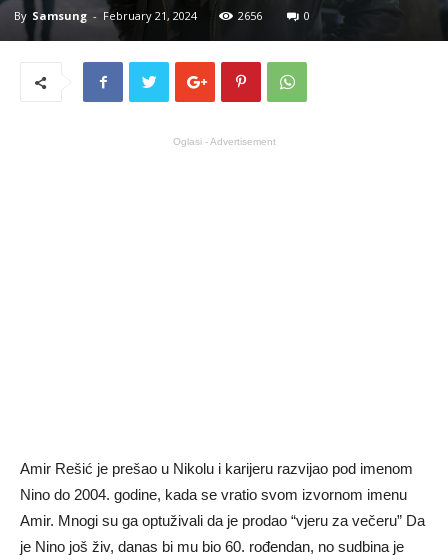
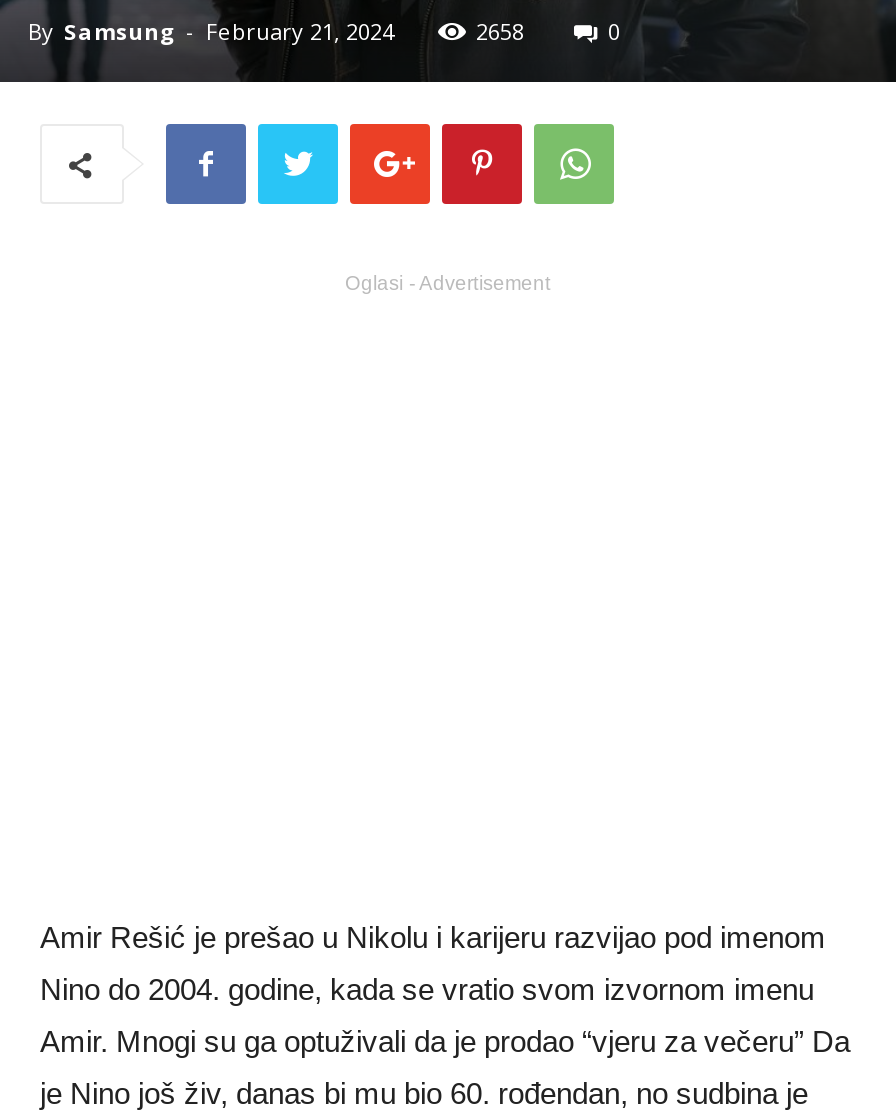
[238,8,262,23] 2656 -> [476,16,524,46] 2658

